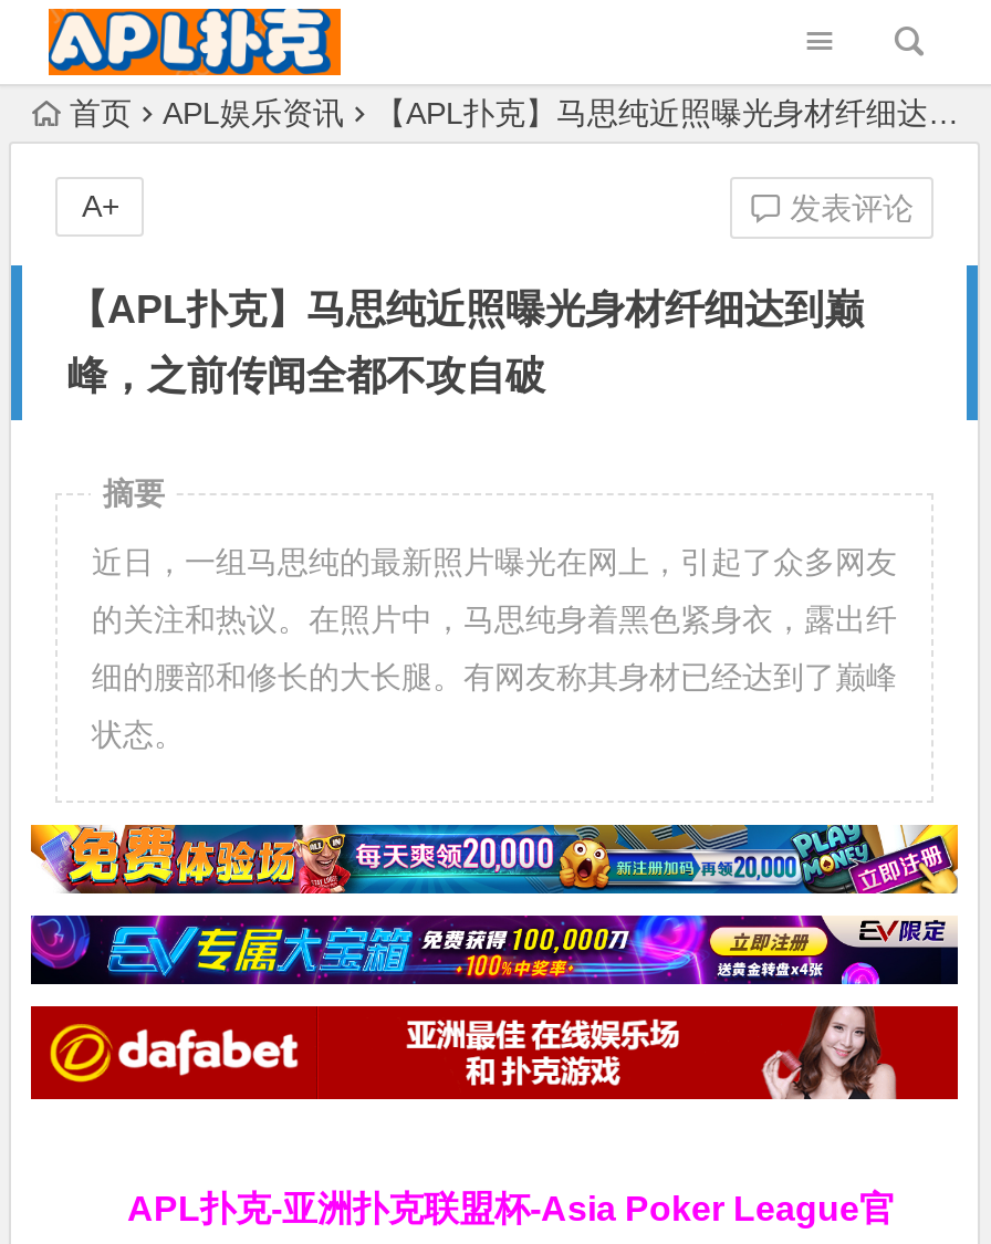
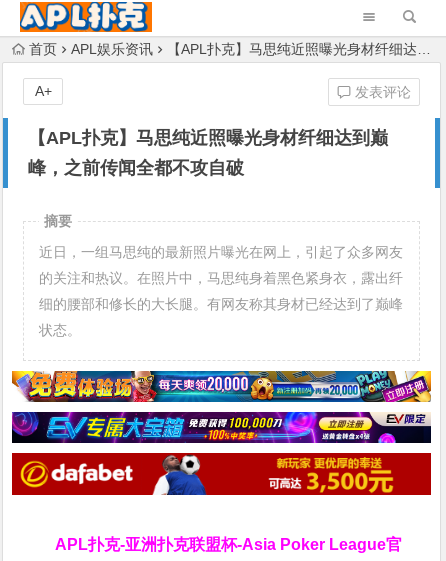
[343,1004,898,1101] [image] -> [152,452,403,496] [image]

